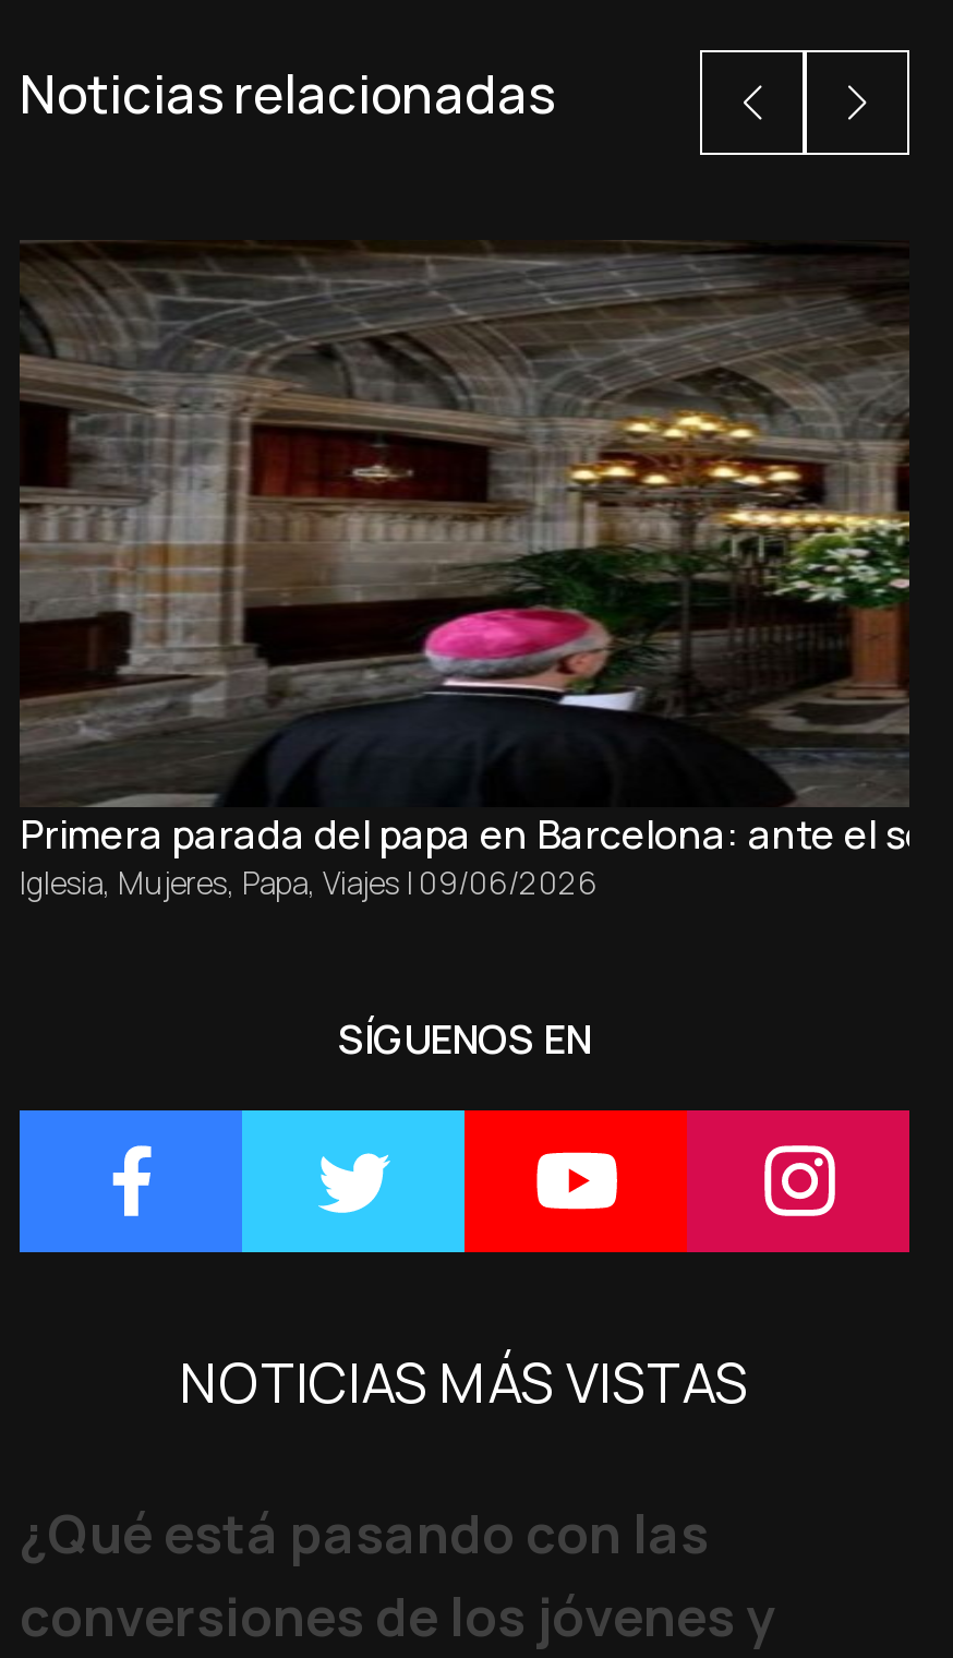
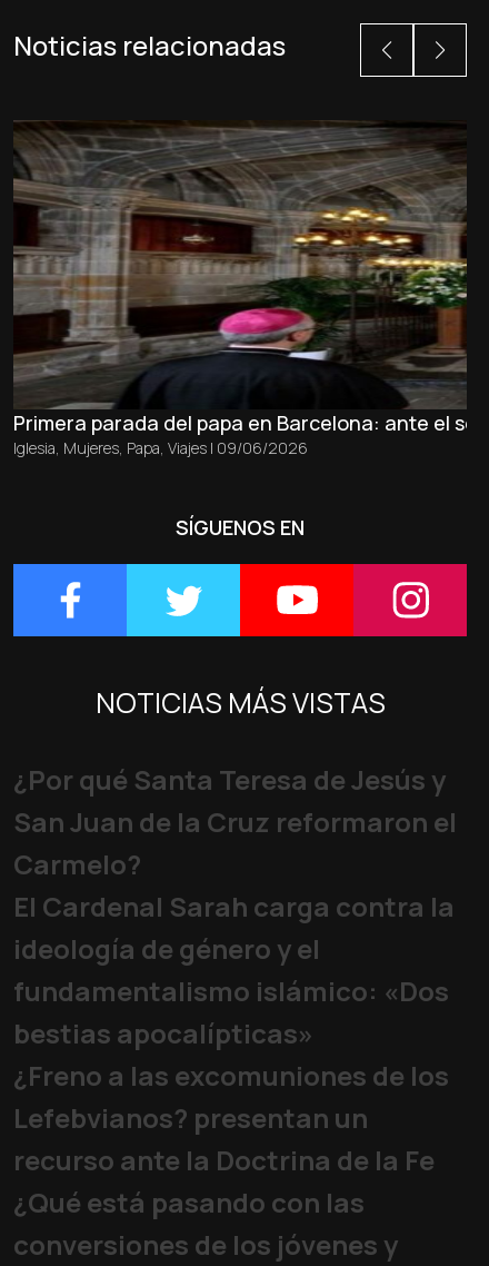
none -> [13,761,457,1178] ¿Por qué Santa Teresa de Jesús y | San Juan de la Cruz reformaron el | Carmelo? | El Cardenal Sarah carga contra la | ideología de género y el | fundamentalismo islámico: «Dos | bestias apocalípticas» | ¿Freno a las excomuniones de los | Lefebvianos? presentan un | recurso ante la Doctrina de la Fe

